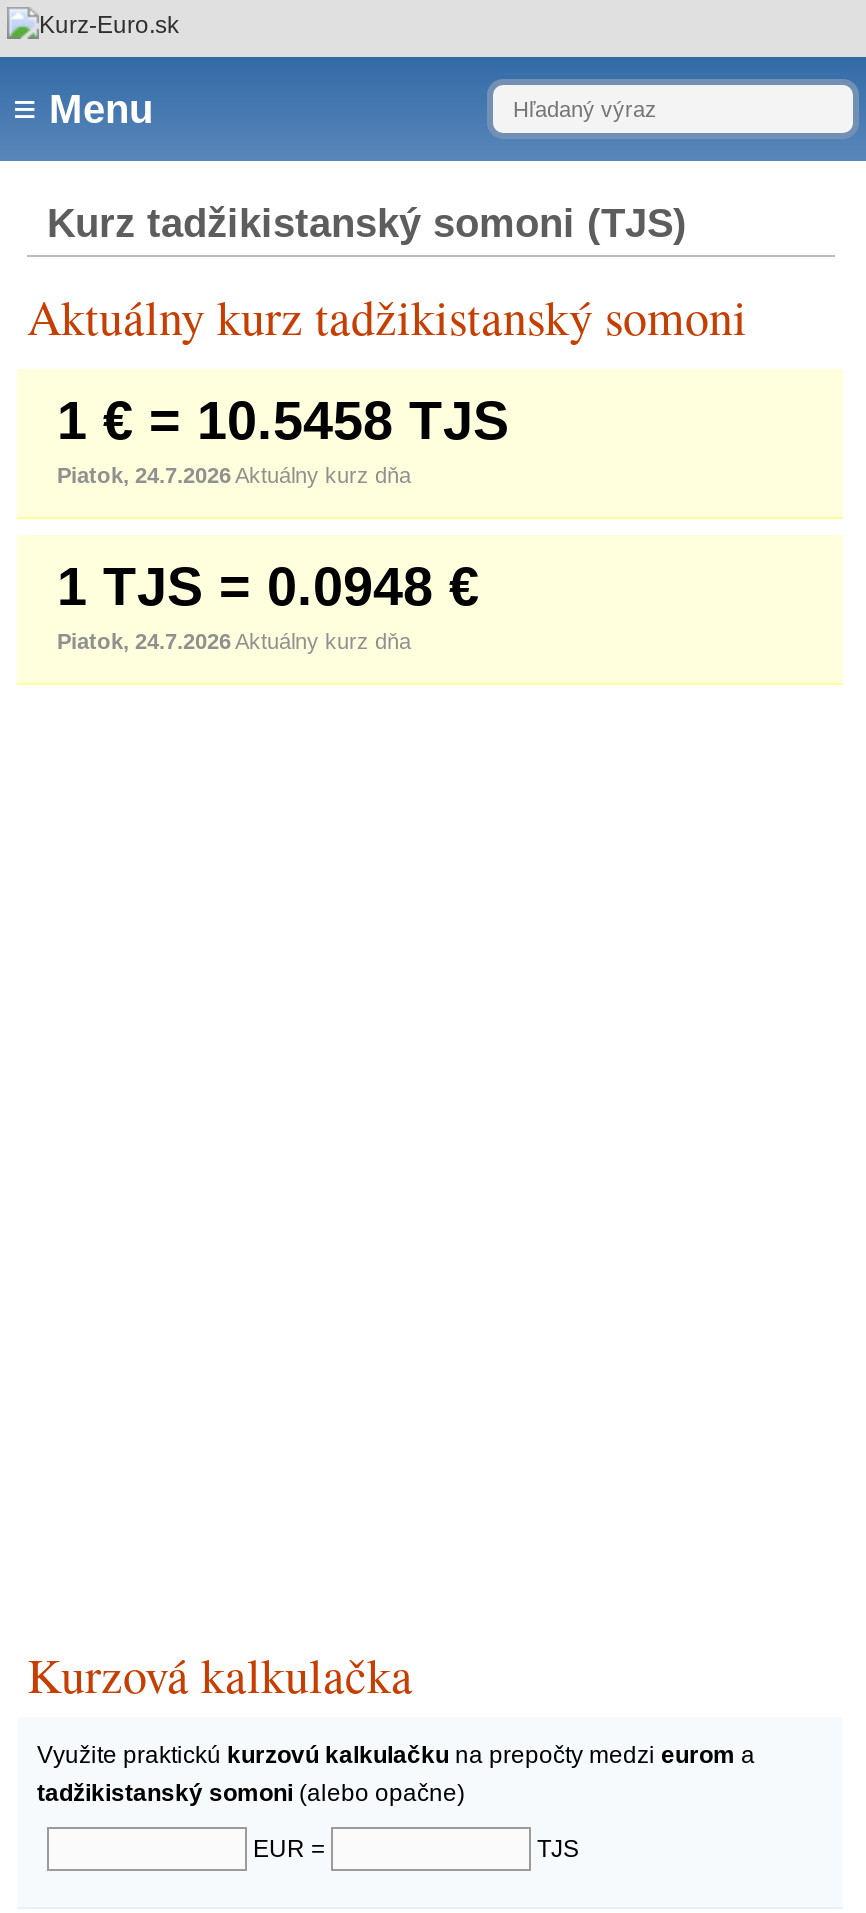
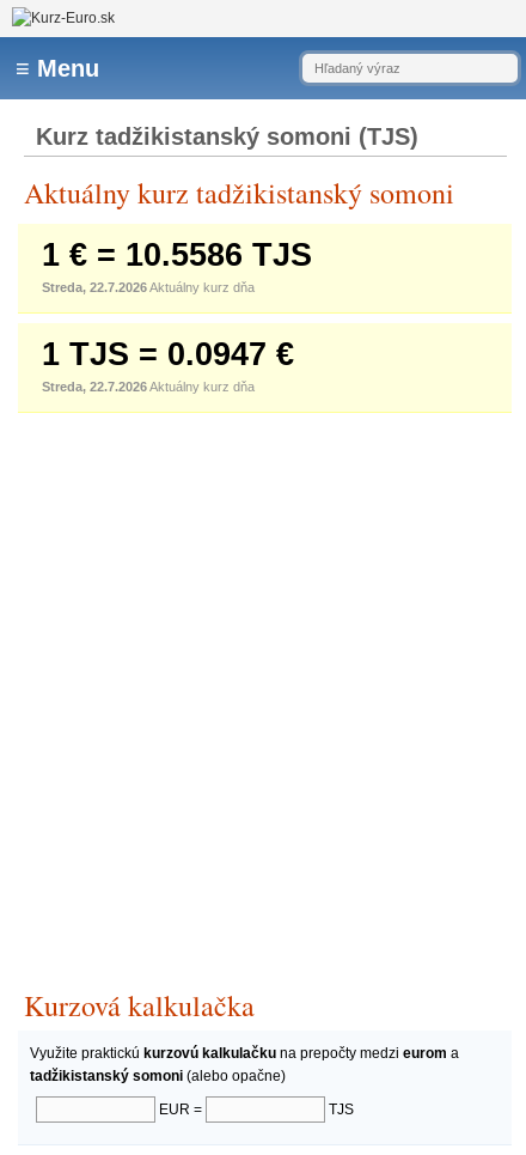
[57,391,509,451] 1 € = 10.5458 TJS -> [42,237,312,273] 1 € = 10.5586 TJS
[57,463,411,487] Piatok, 24.7.2026 Aktuálny kurz dňa -> [42,280,255,294] Streda, 22.7.2026 Aktuálny kurz dňa
[57,557,479,617] 1 TJS = 0.0948 € -> [42,336,294,372] 1 TJS = 0.0947 €
[57,629,411,653] Piatok, 24.7.2026 Aktuálny kurz dňa -> [42,379,255,394] Streda, 22.7.2026 Aktuálny kurz dňa

